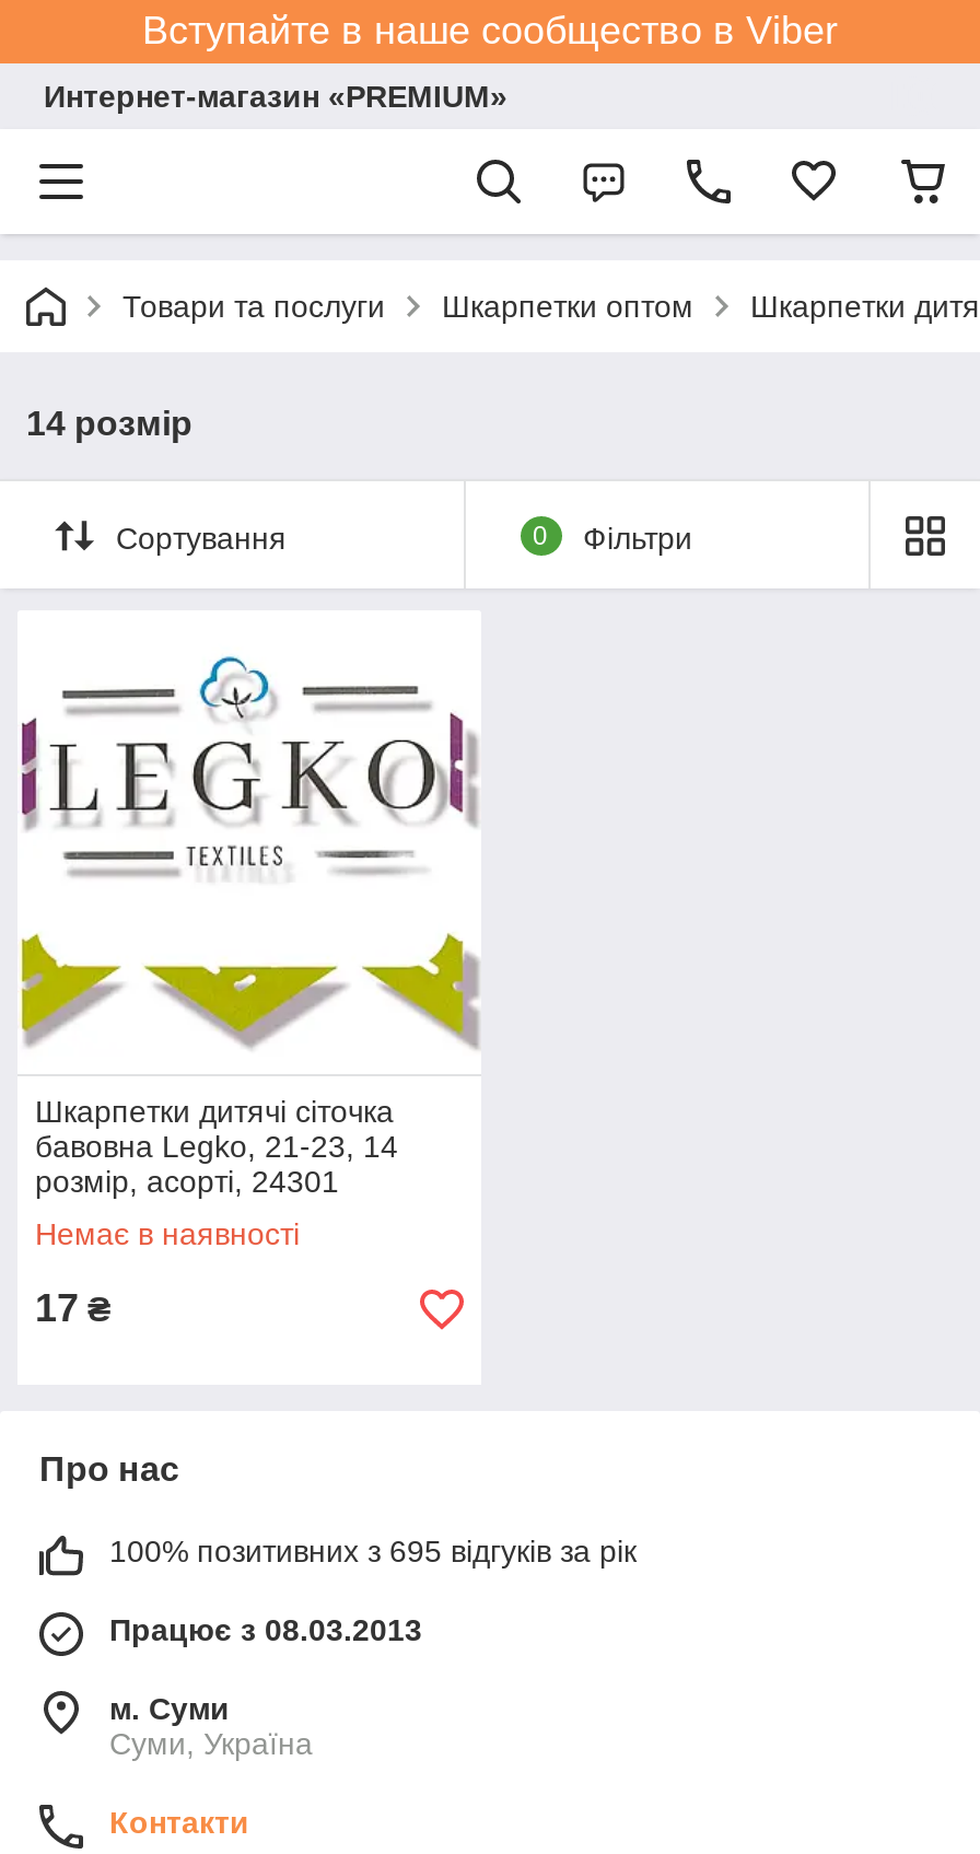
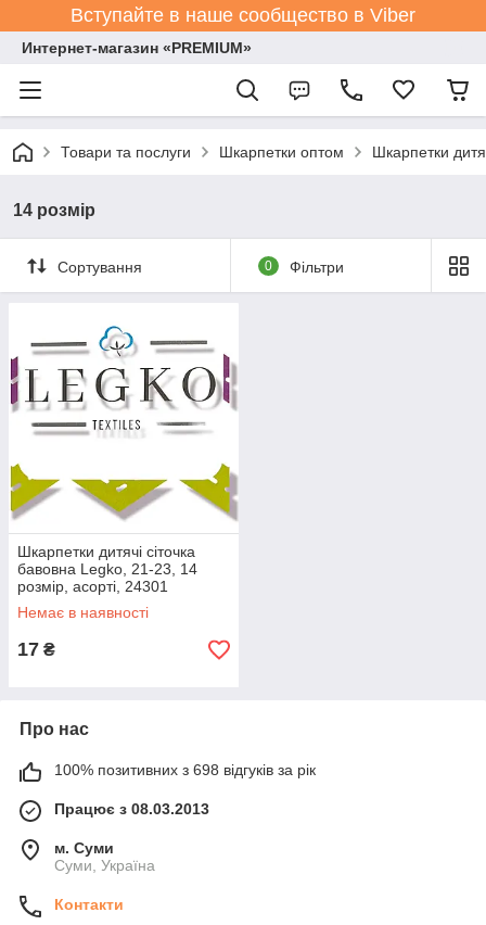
[109,1534,637,1569] 100% позитивних з 695 відгуків за рік -> [54,761,316,778] 100% позитивних з 698 відгуків за рік

